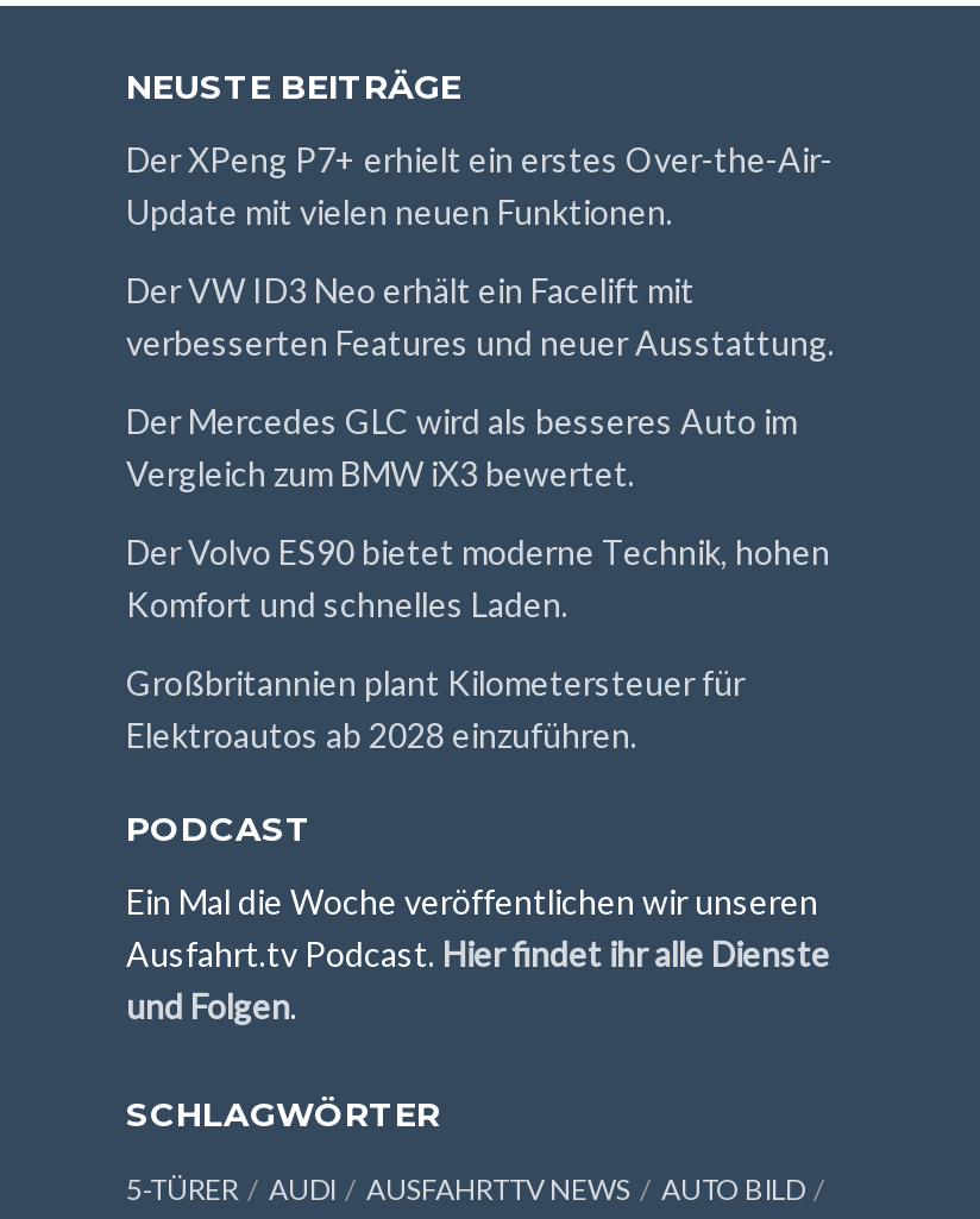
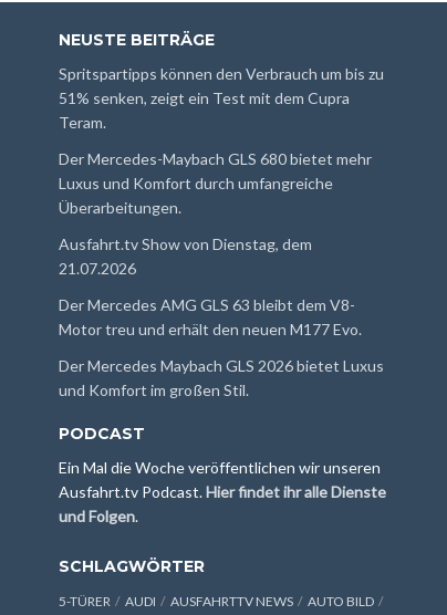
[126,140,833,233] Der XPeng P7+ erhielt ein erstes Over-the-Air- | Update mit vielen neuen Funktionen. -> [59,64,384,132] Spritspartipps können den Verbrauch um bis zu | 51% senken, zeigt ein Test mit dem Cupra | Teram.
[126,271,835,363] Der VW ID3 Neo erhält ein Facelift mit | verbesserten Features und neuer Ausstattung. -> [59,150,372,217] Der Mercedes-Maybach GLS 680 bietet mehr | Luxus und Komfort durch umfangreiche | Überarbeitungen.
[126,401,797,494] Der Mercedes GLC wird als besseres Auto im | Vergleich zum BMW iX3 bewertet. -> [59,235,312,278] Ausfahrt.tv Show von Dienstag, dem | 21.07.2026
[126,532,830,625] Der Volvo ES90 bietet moderne Technik, hohen | Komfort und schnelles Laden. -> [59,296,362,339] Der Mercedes AMG GLS 63 bleibt dem V8- | Motor treu und erhält den neuen M177 Evo.
[126,663,745,756] Großbritannien plant Kilometersteuer für | Elektroautos ab 2028 einzuführen. -> [59,357,384,400] Der Mercedes Maybach GLS 2026 bietet Luxus | und Komfort im großen Stil.

